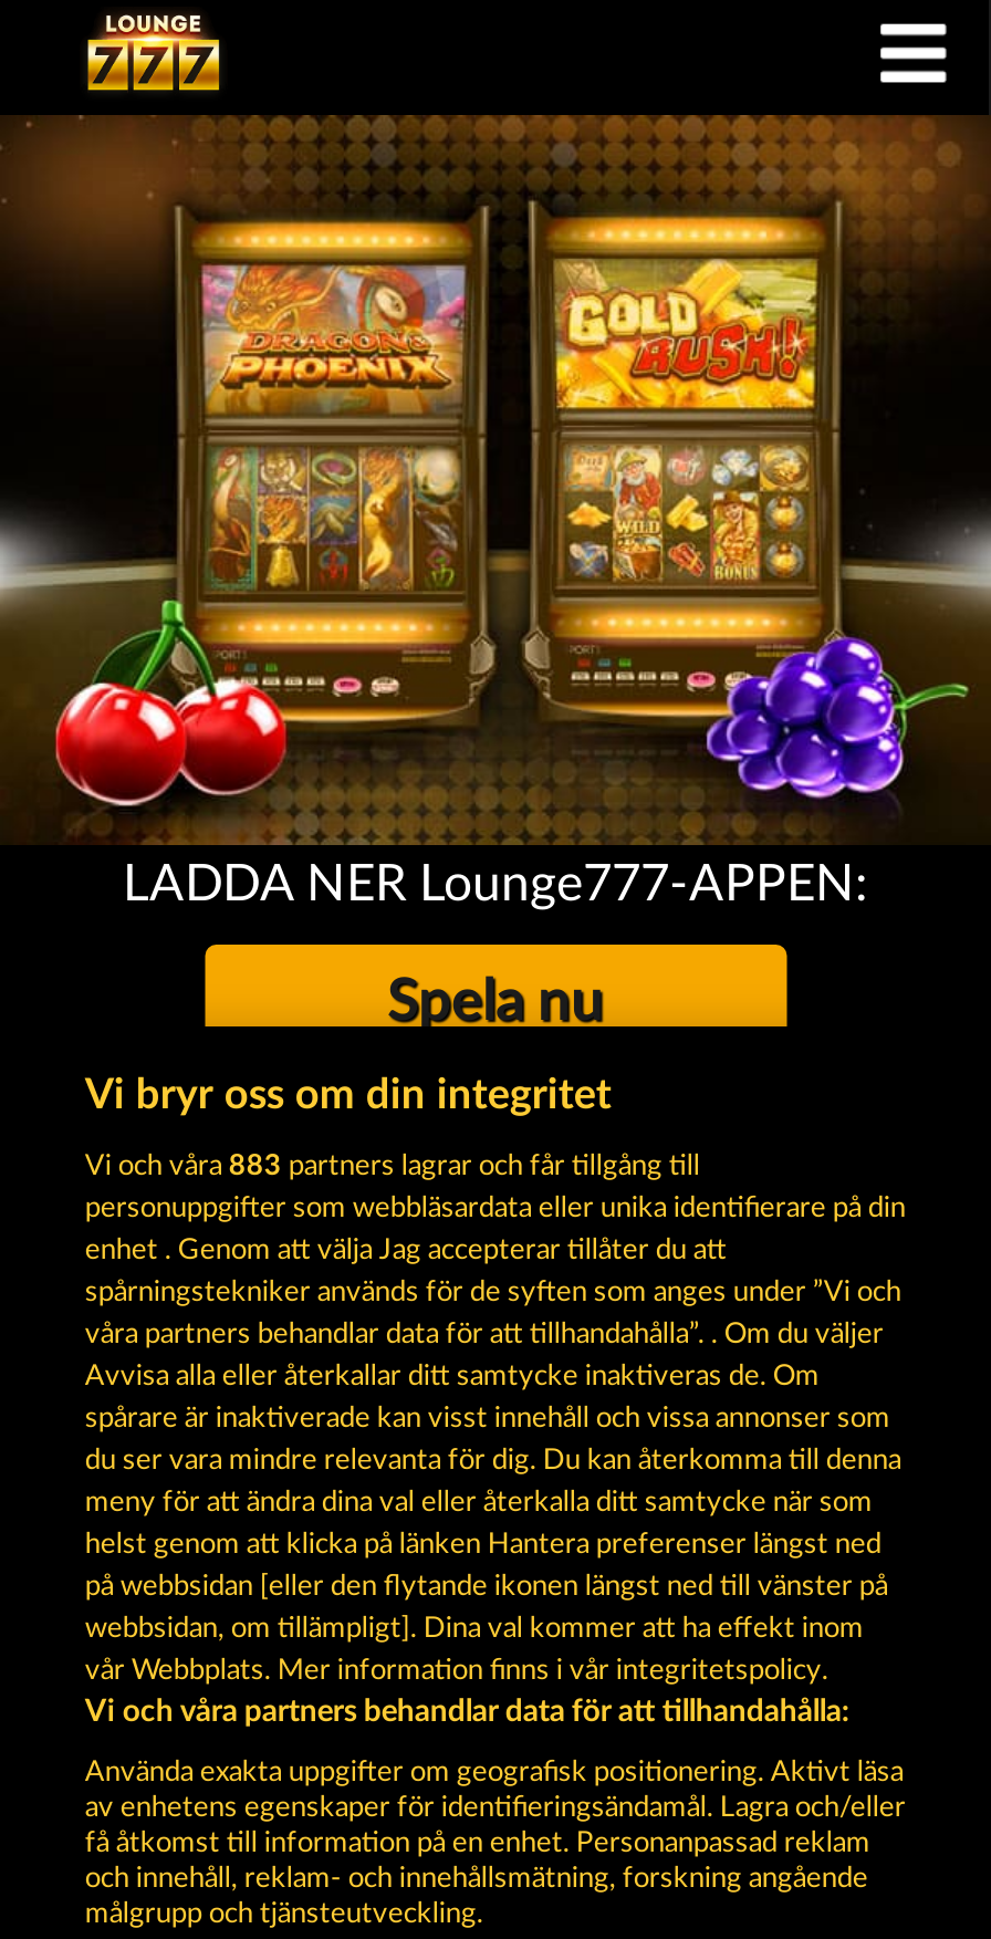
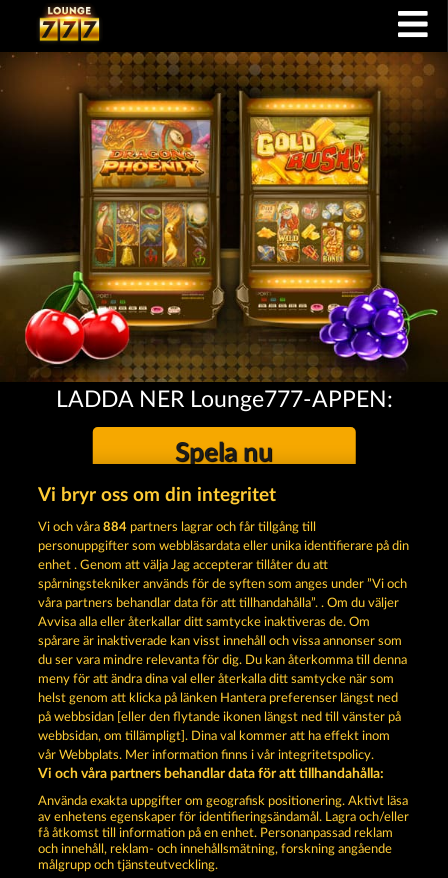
[85,1153,700,1181] Vi och våra 883 partners lagrar och får tillgång till -> [38,521,316,534] Vi och våra 884 partners lagrar och får tillgång till

